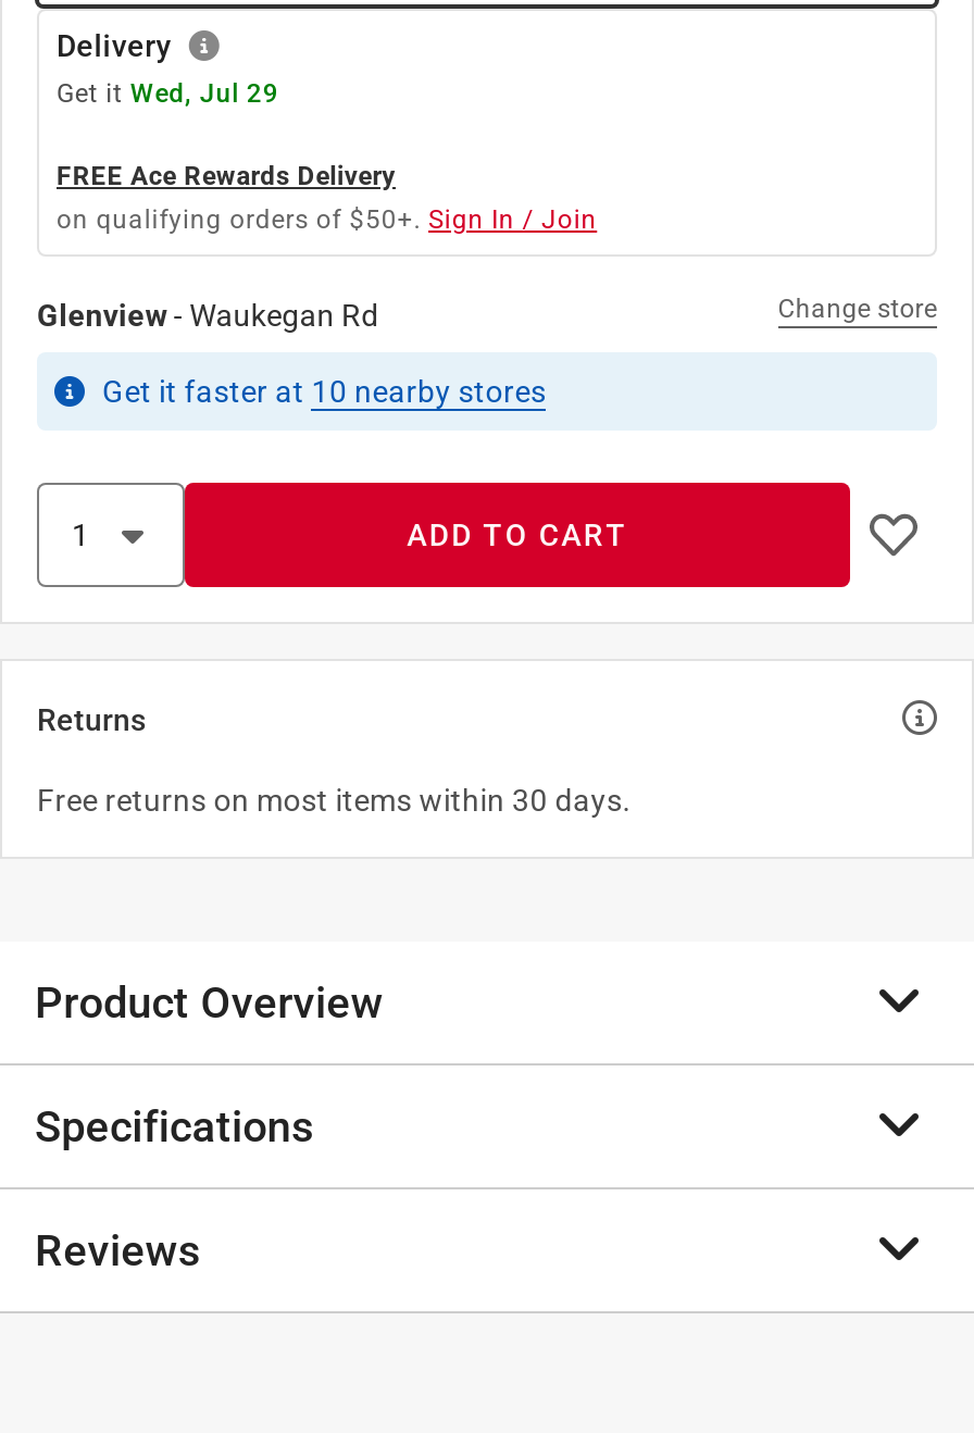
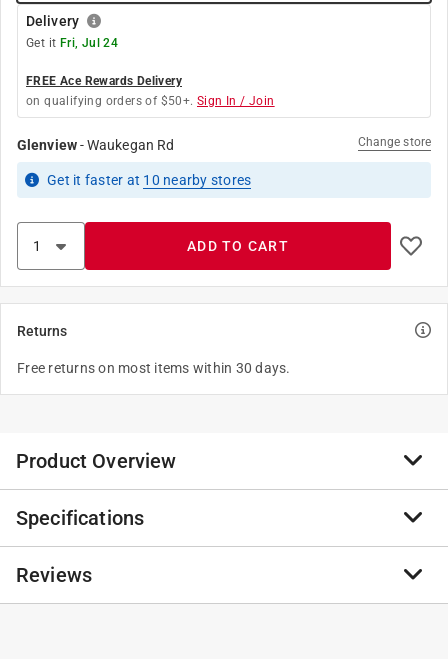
[57,78,279,109] Get it Wed, Jul 29 -> [26,36,118,50] Get it Fri, Jul 24

